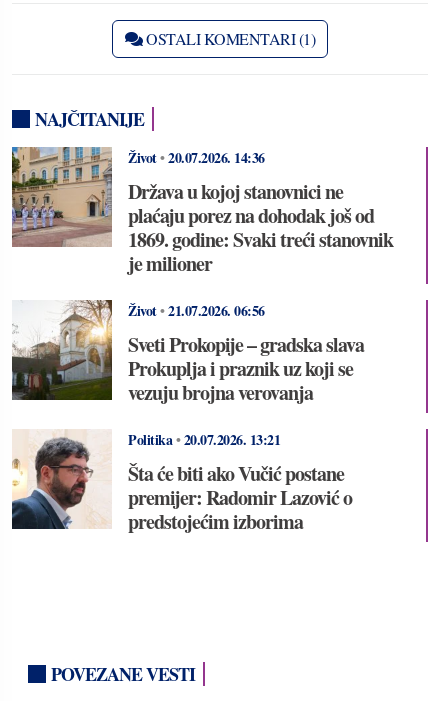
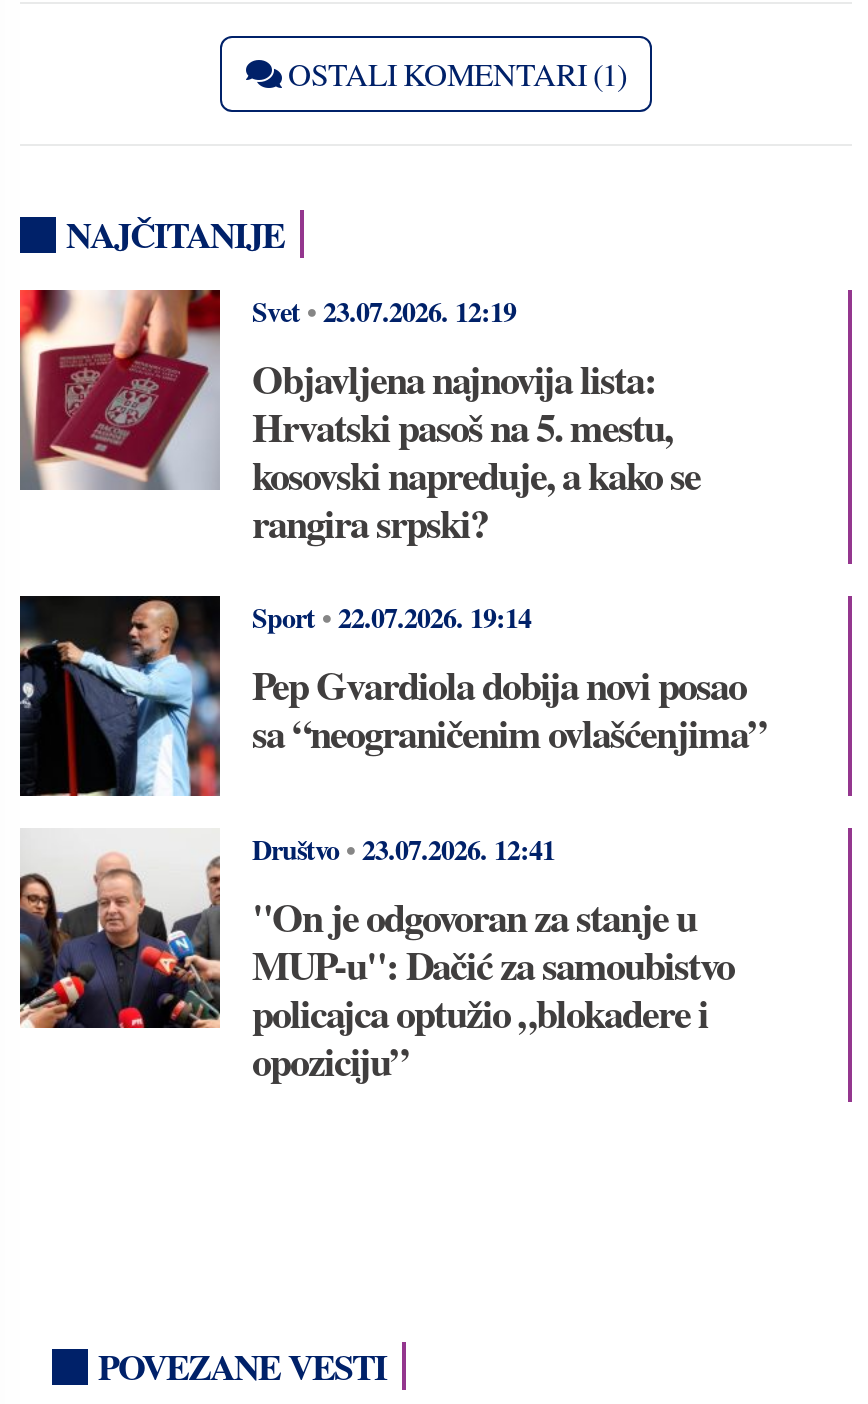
[11,146,393,278] [image] | Život •20.07.2026. 14:36 | Država u kojoj stanovnici ne | plaćaju porez na dohodak još od | 1869. godine: Svaki treći stanovnik | je milioner -> [18,288,700,552] [image] | Svet •23.07.2026. 12:19 | Objavljena najnovija lista: | Hrvatski pasoš na 5. mestu, | kosovski napreduje, a kako se | rangira srpski?
[11,299,364,407] [image] | Život • 21.07.2026. 06:56 | Sveti Prokopije – gradska slava | Prokuplja i praznik uz koji se | vezuju brojna verovanja -> [18,594,766,798] [image] | Sport •22.07.2026. 19:14 | Pep Gvardiola dobija novi posao | sa “neograničenim ovlašćenjima”
[11,420,352,536] [image] | Politika • 20.07.2026. 13:21 | Šta će biti ako Vučić postane | premijer: Radomir Lazović o | predstojećim izborima -> [18,828,734,1090] [image] | Društvo •23.07.2026. 12:41 | "On je odgovoran za stanje u | MUP-u": Dačić za samoubistvo | policajca optužio „blokadere i | opoziciju”

